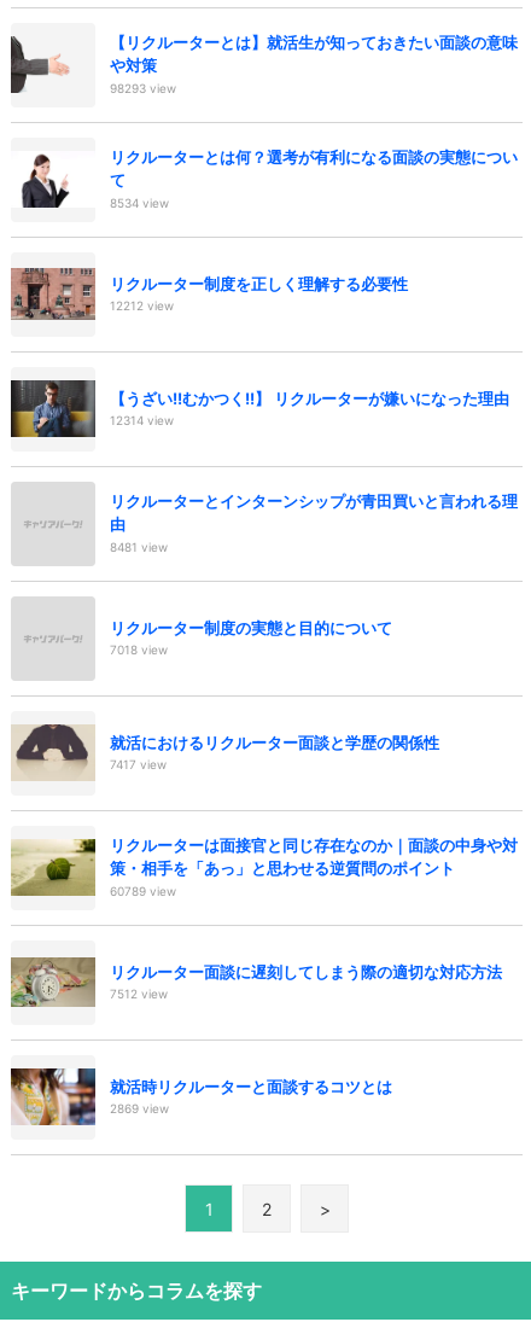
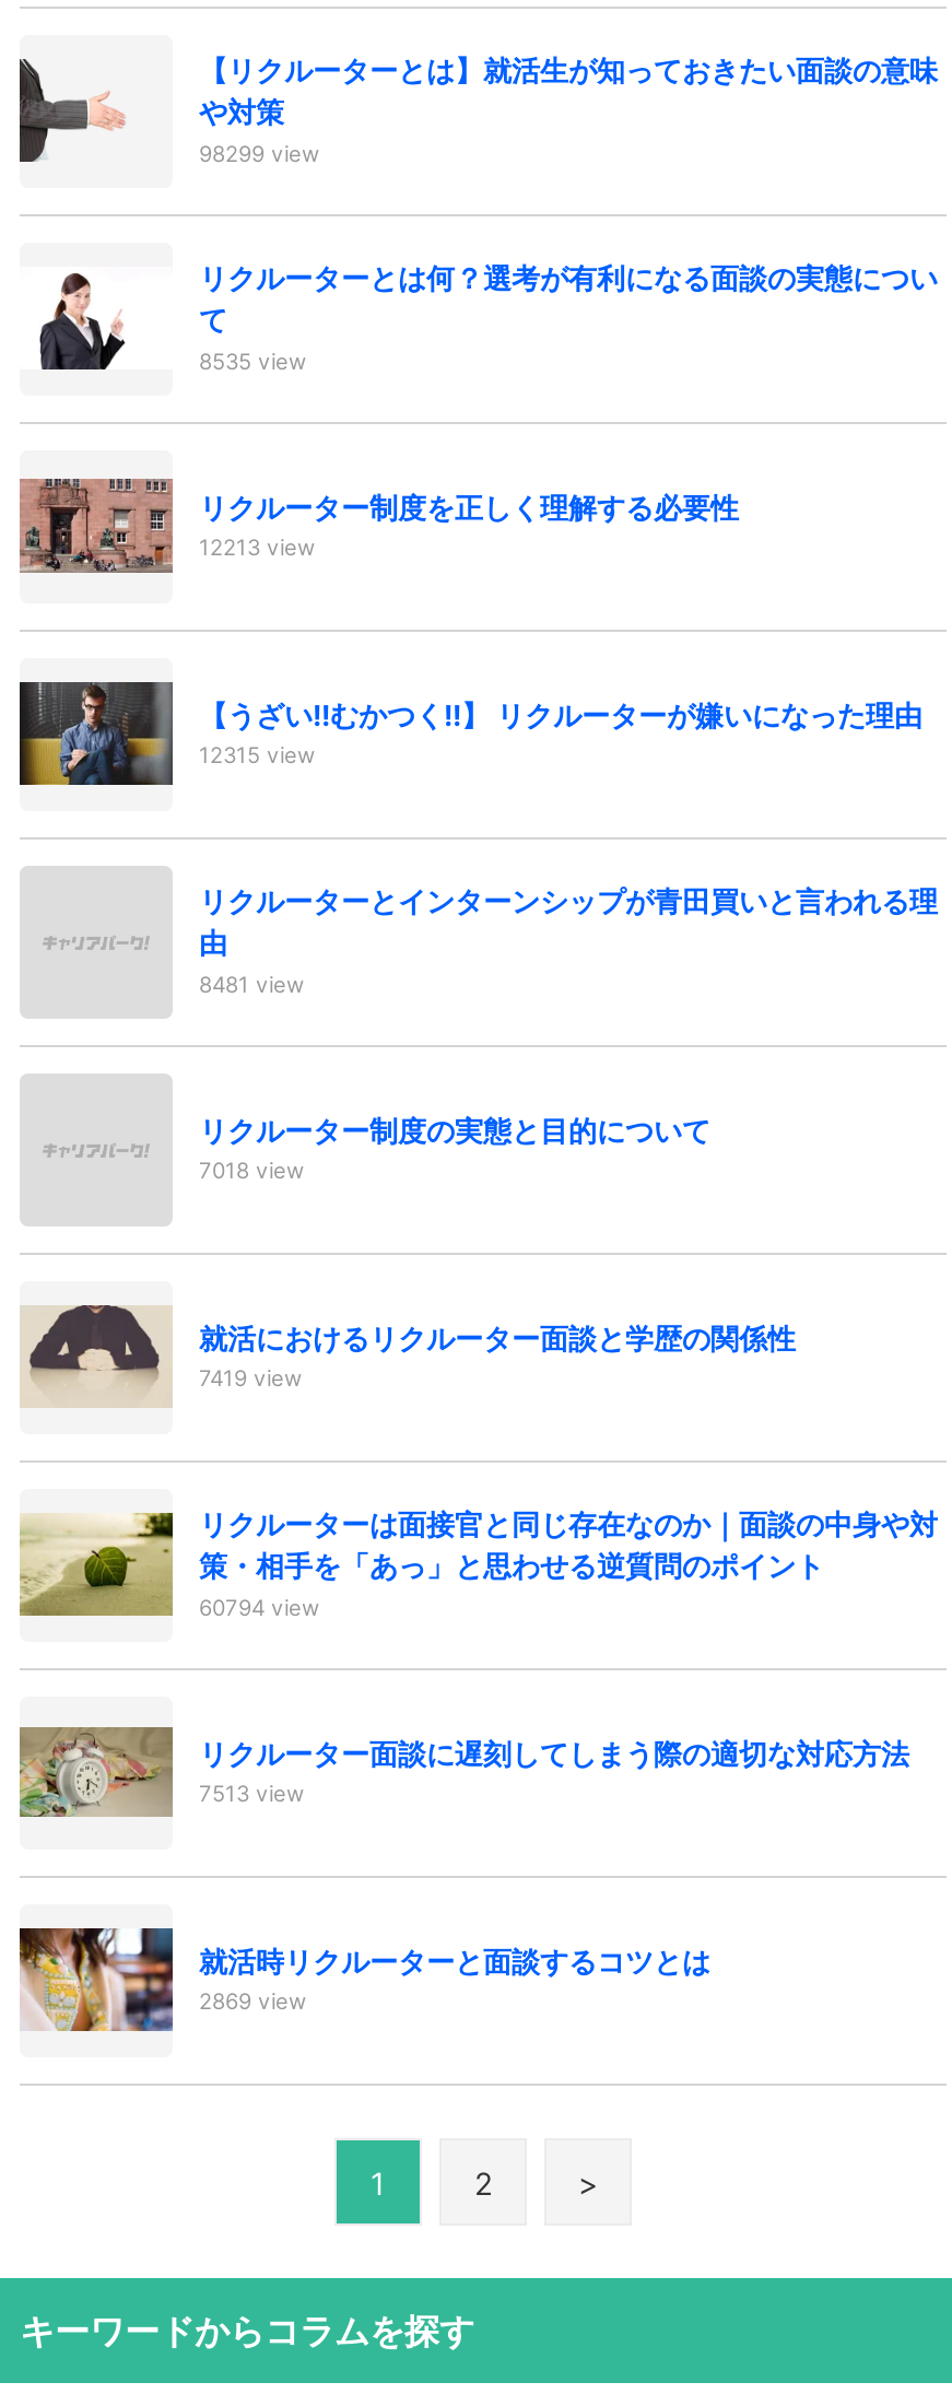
[110,81,176,95] 98293 view -> [199,139,319,166] 98299 view
[110,195,169,210] 8534 view -> [199,347,306,373] 8535 view
[110,298,174,313] 12212 view -> [199,534,315,560] 12213 view
[110,413,174,428] 12314 view -> [199,742,315,768] 12315 view
[110,757,167,772] 7417 view -> [199,1365,302,1391] 7419 view
[110,884,176,898] 60789 view -> [199,1593,319,1620] 60794 view
[110,987,168,1001] 7512 view -> [199,1780,304,1806] 7513 view

